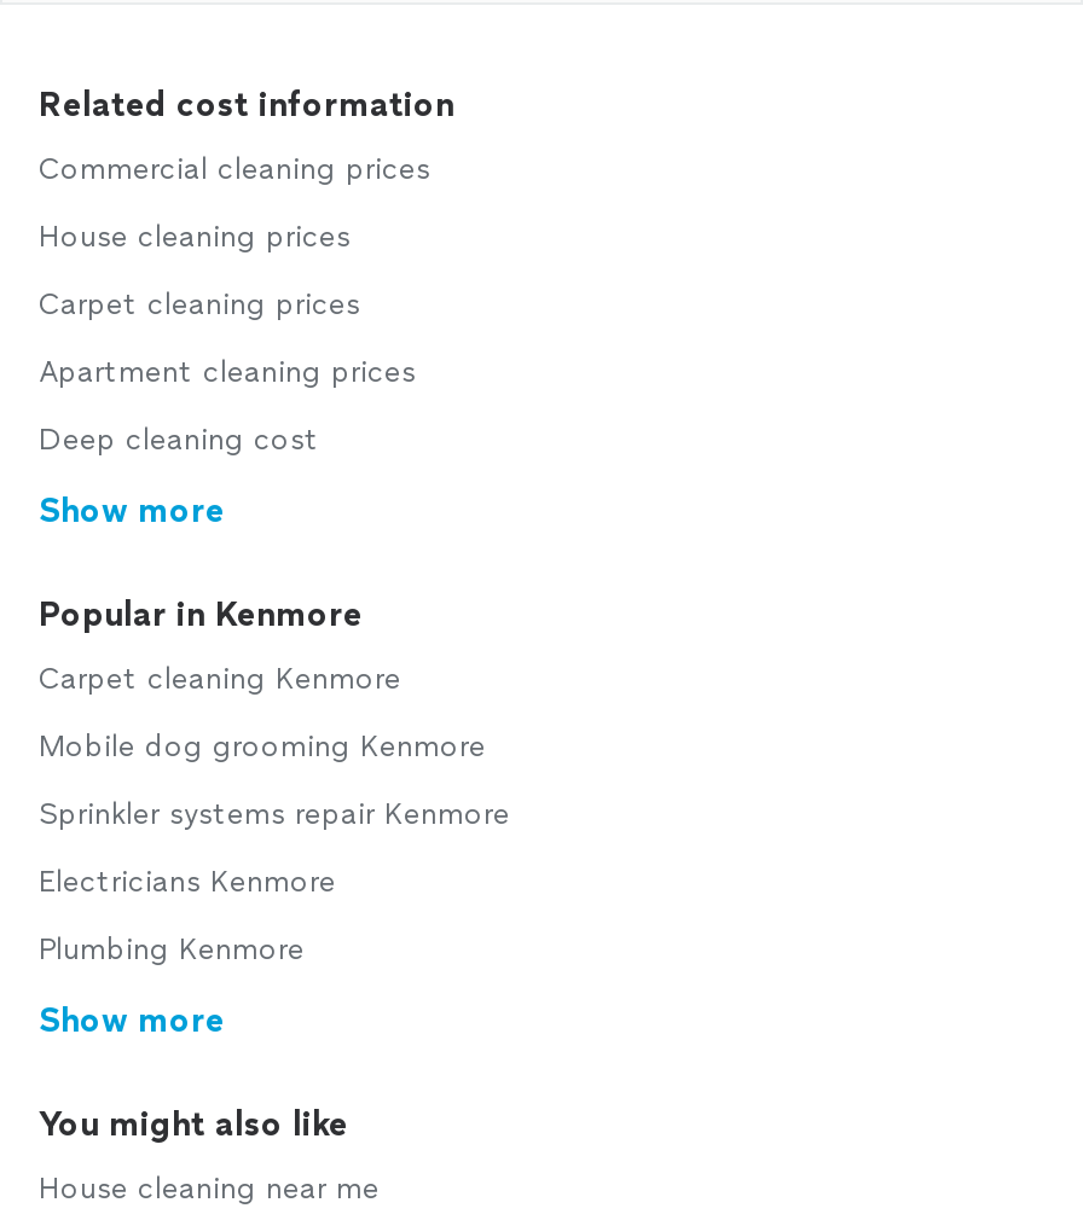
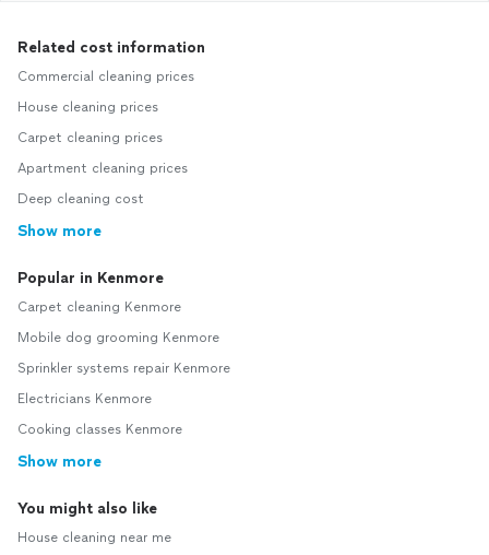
[39,933,305,966] Plumbing Kenmore -> [17,422,182,437] Cooking classes Kenmore

